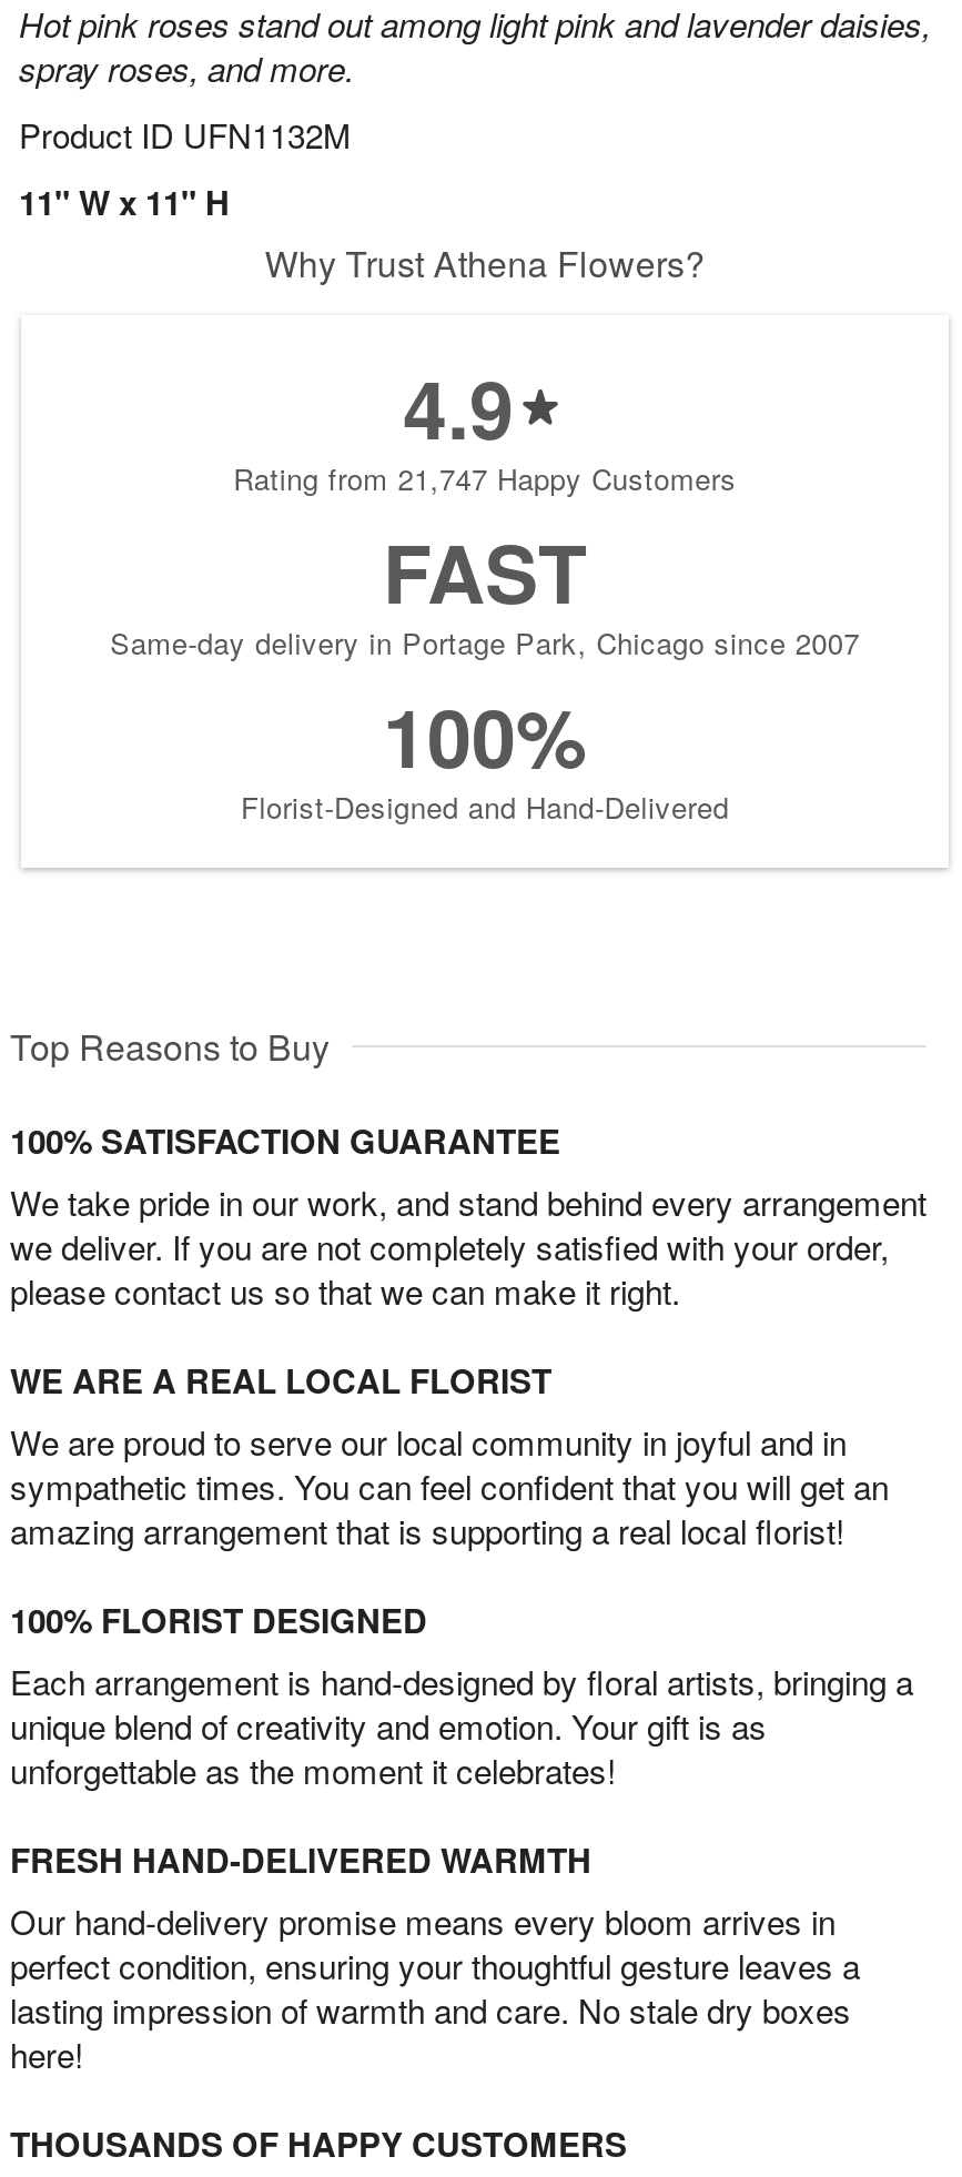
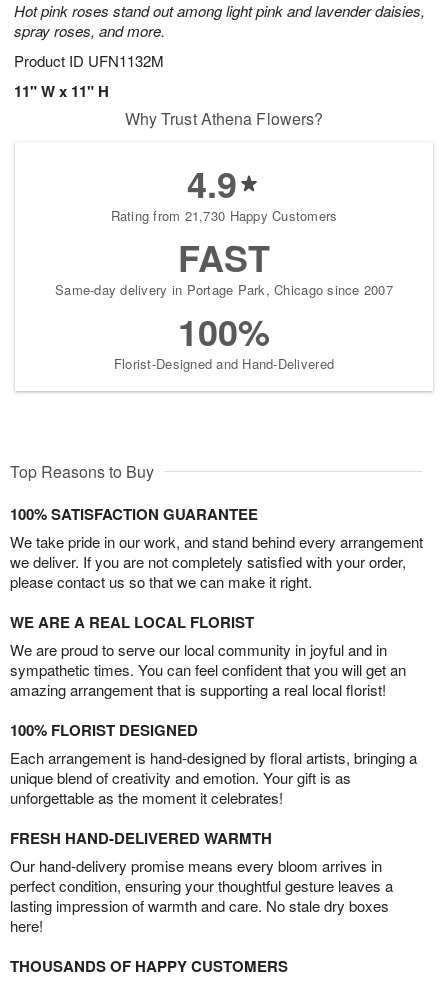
[233,458,737,500] Rating from 21,747 Happy Customers -> [111,206,337,225] Rating from 21,730 Happy Customers

